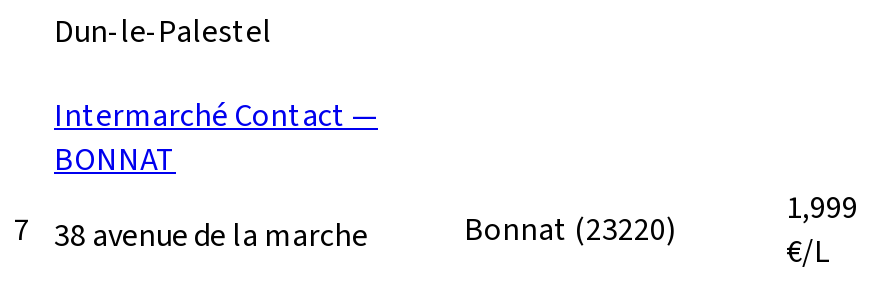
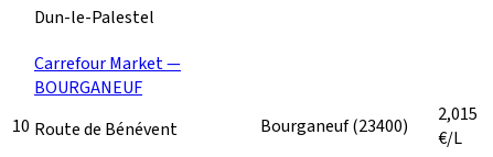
[54,94,378,182] Intermarché Contact — | BONNAT -> [34,51,181,100] Carrefour Market — | BOURGANEUF
[464,186,858,252] Bonnat (23220) | 1,999 -> [260,102,478,138] Bourganeuf (23400) | 2,015
[14,208,30,252] 7 -> [12,114,30,138] 10
[54,214,368,258] 38 avenue de la marche -> [34,117,178,142] Route de Bénévent

